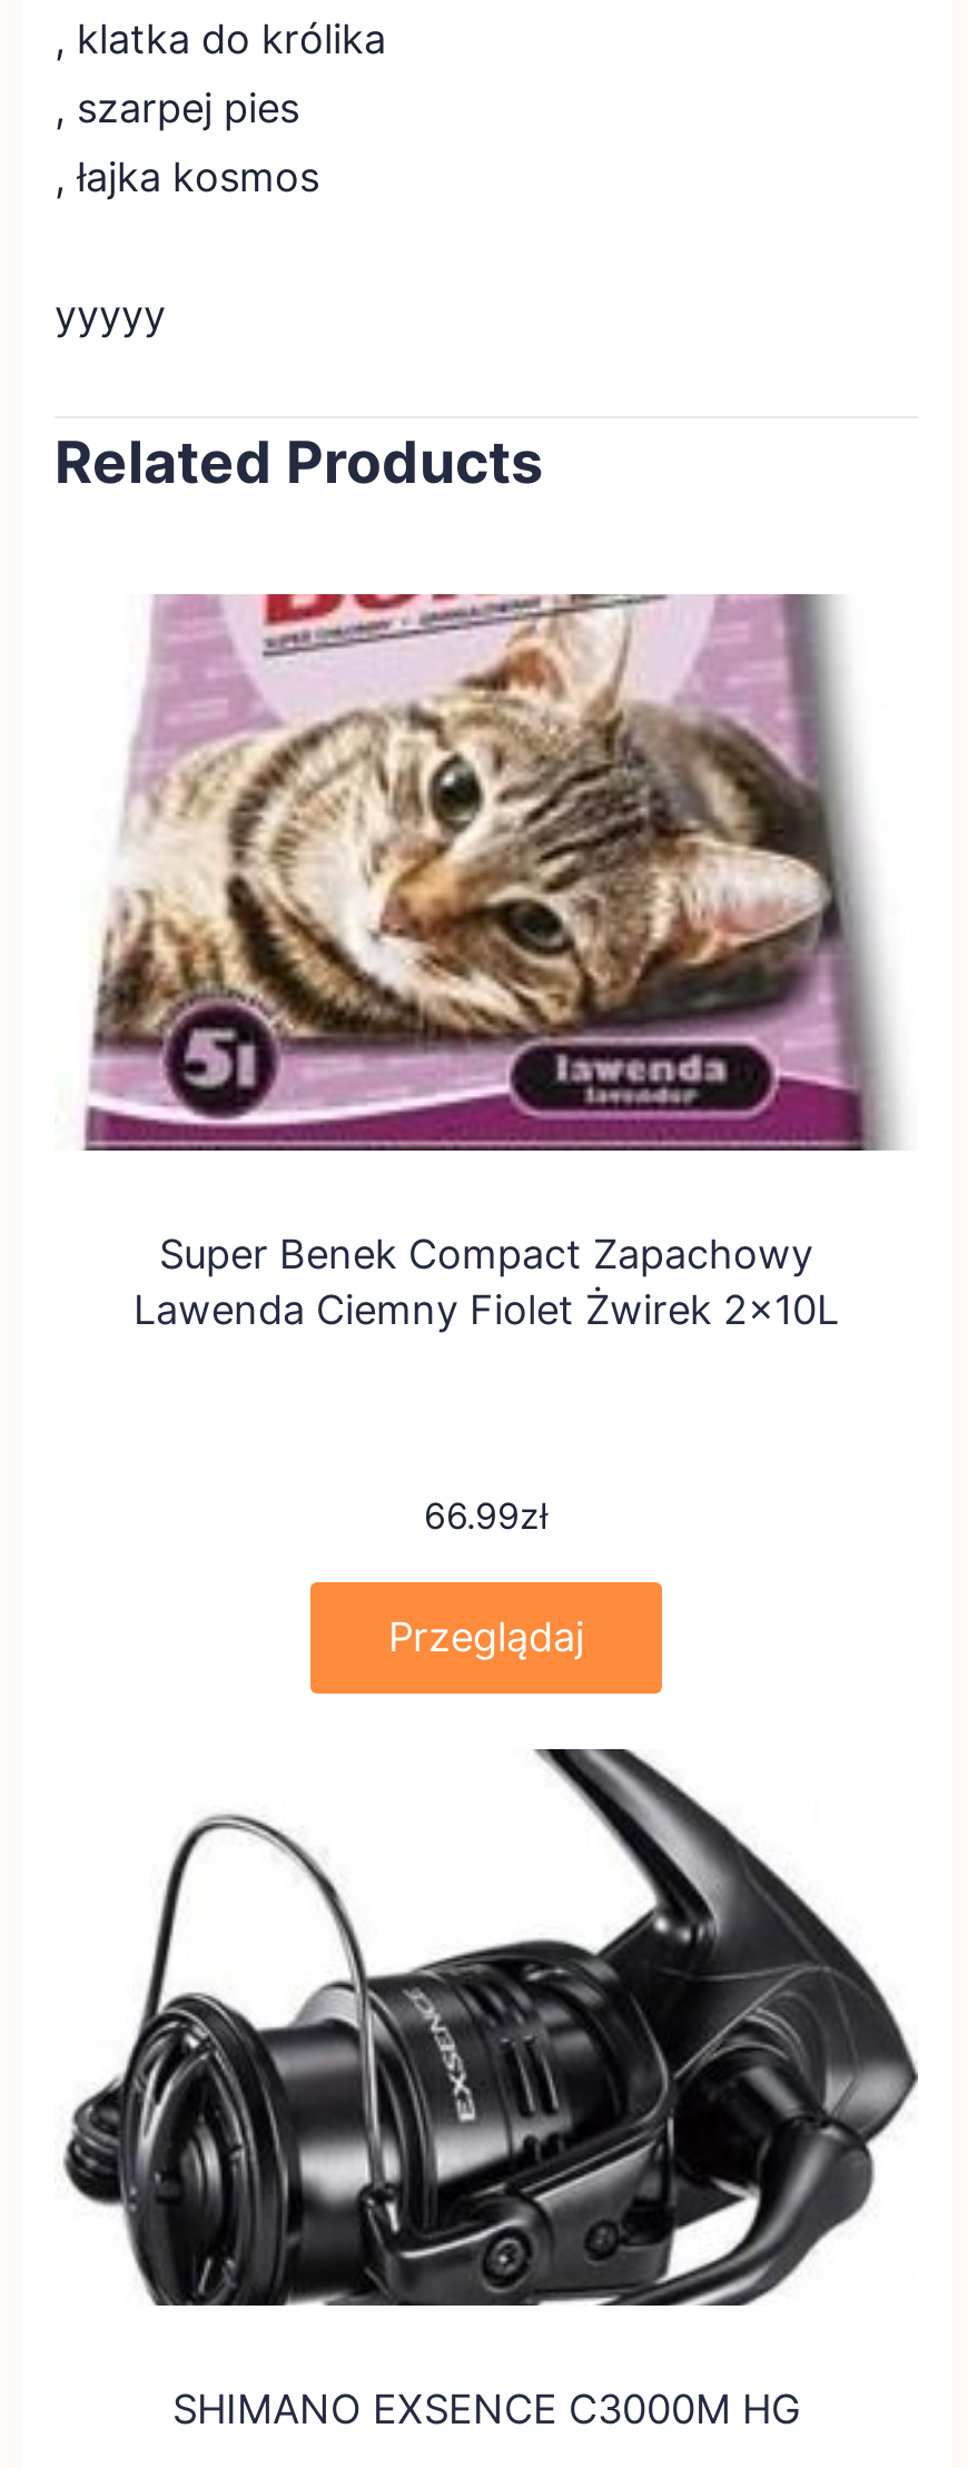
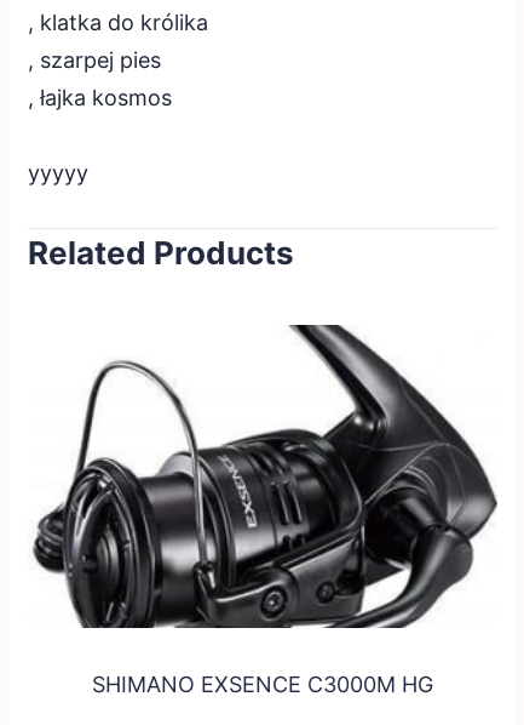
[81,592,900,1333] [image] | Super Benek Compact Zapachowy | Lawenda Ciemny Fiolet Żwirek 2x10L -> none
[388,1493,584,1660] 66.99zł | Przeglądaj -> none

